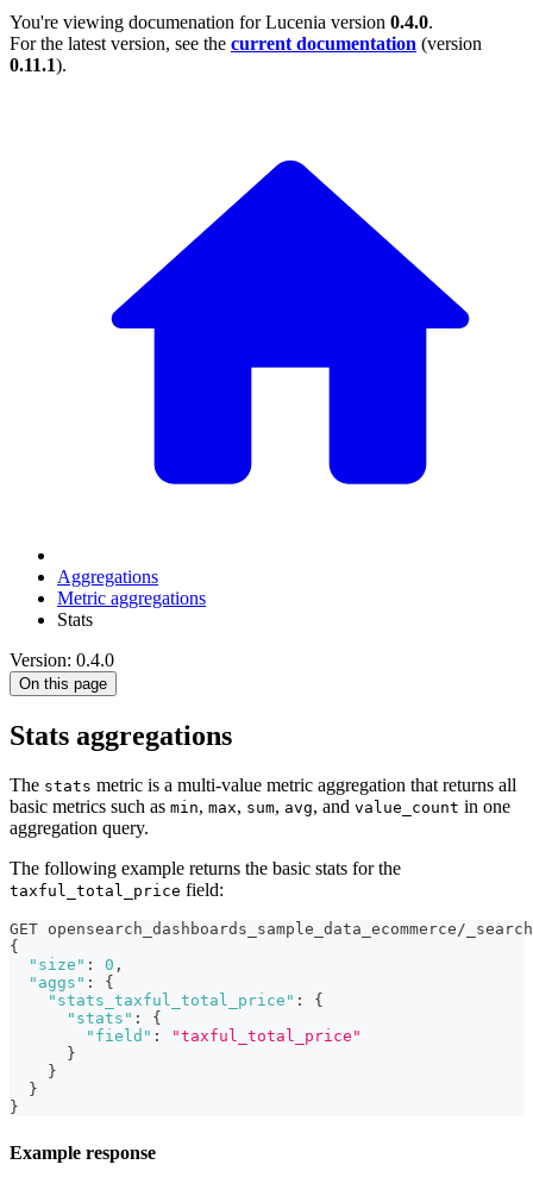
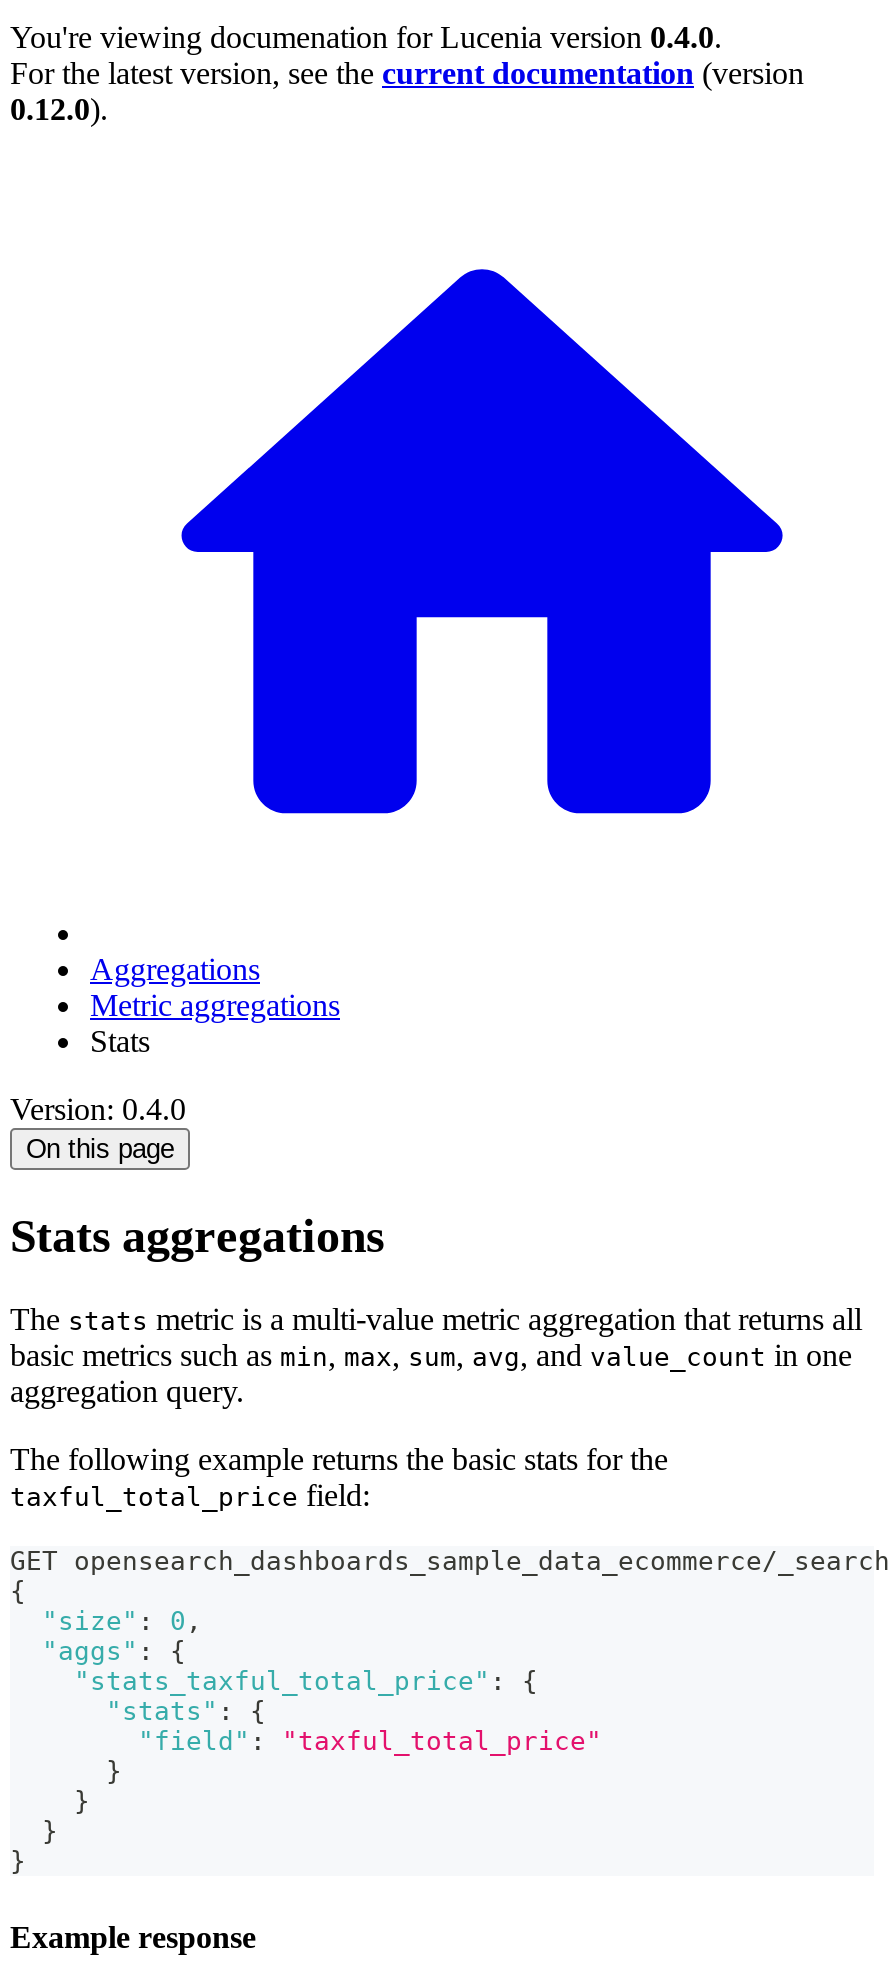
[10,54,67,74] 0.11.1). -> [10,91,108,125] 0.12.0).

